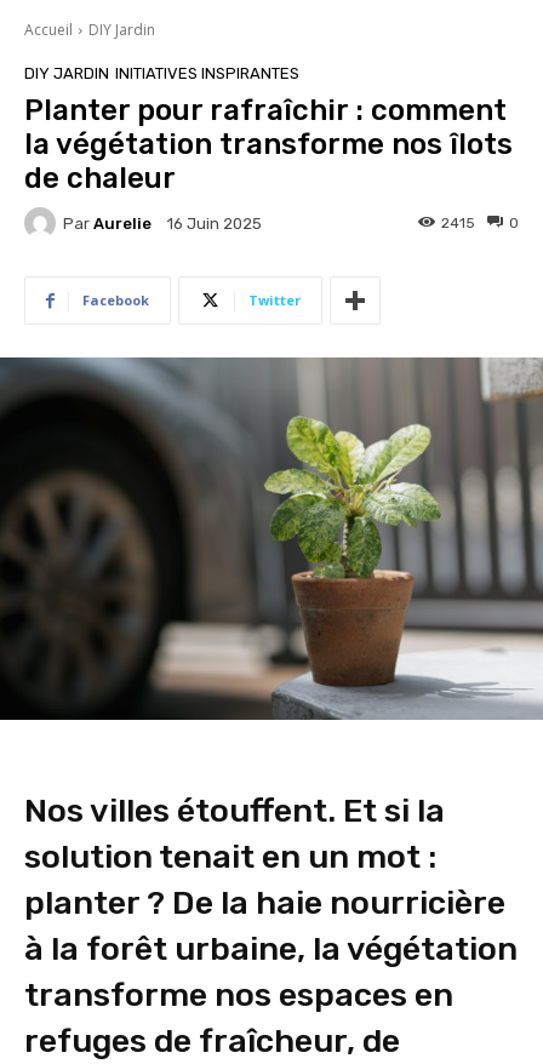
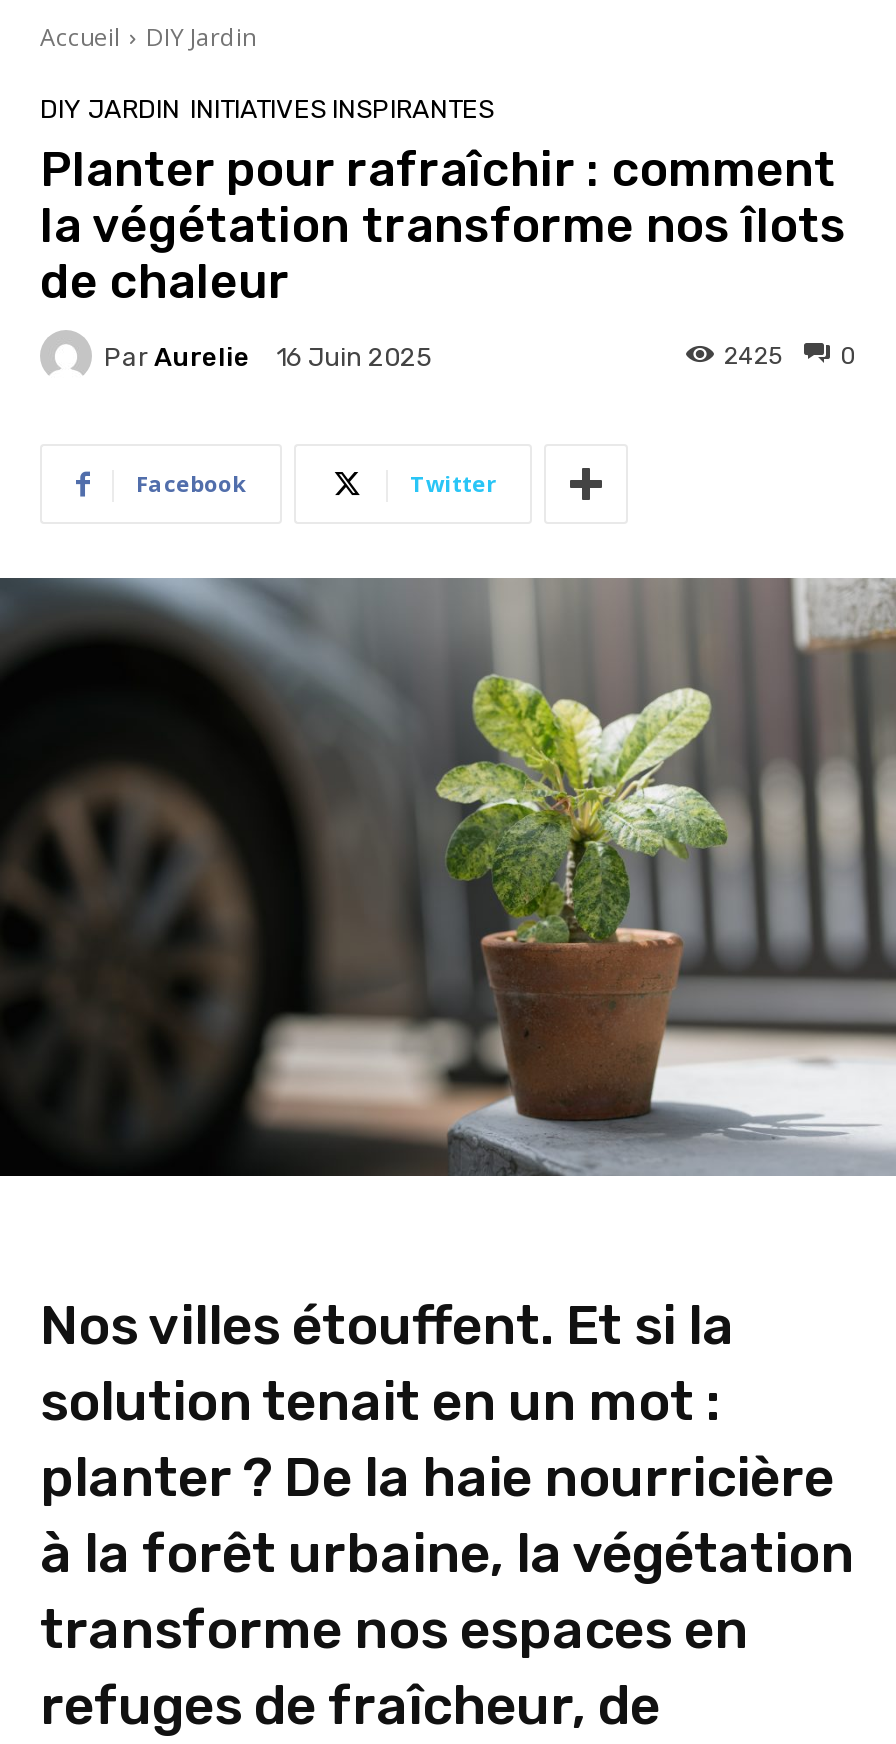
[441,214,519,231] 2415 0 -> [724,342,856,370] 2425 0

